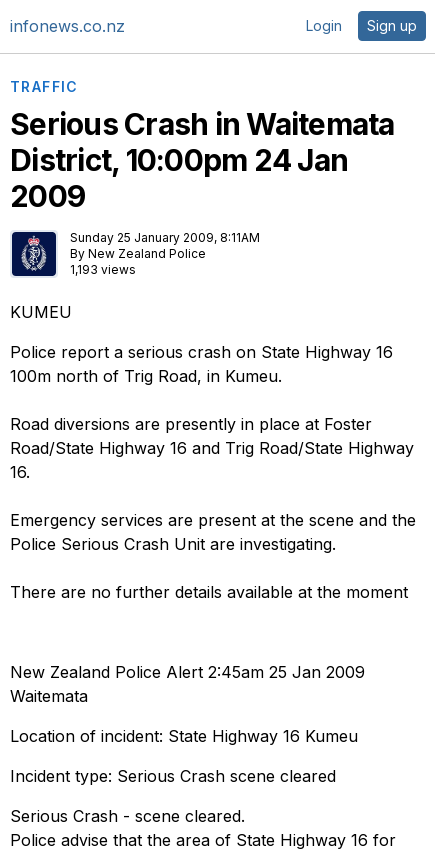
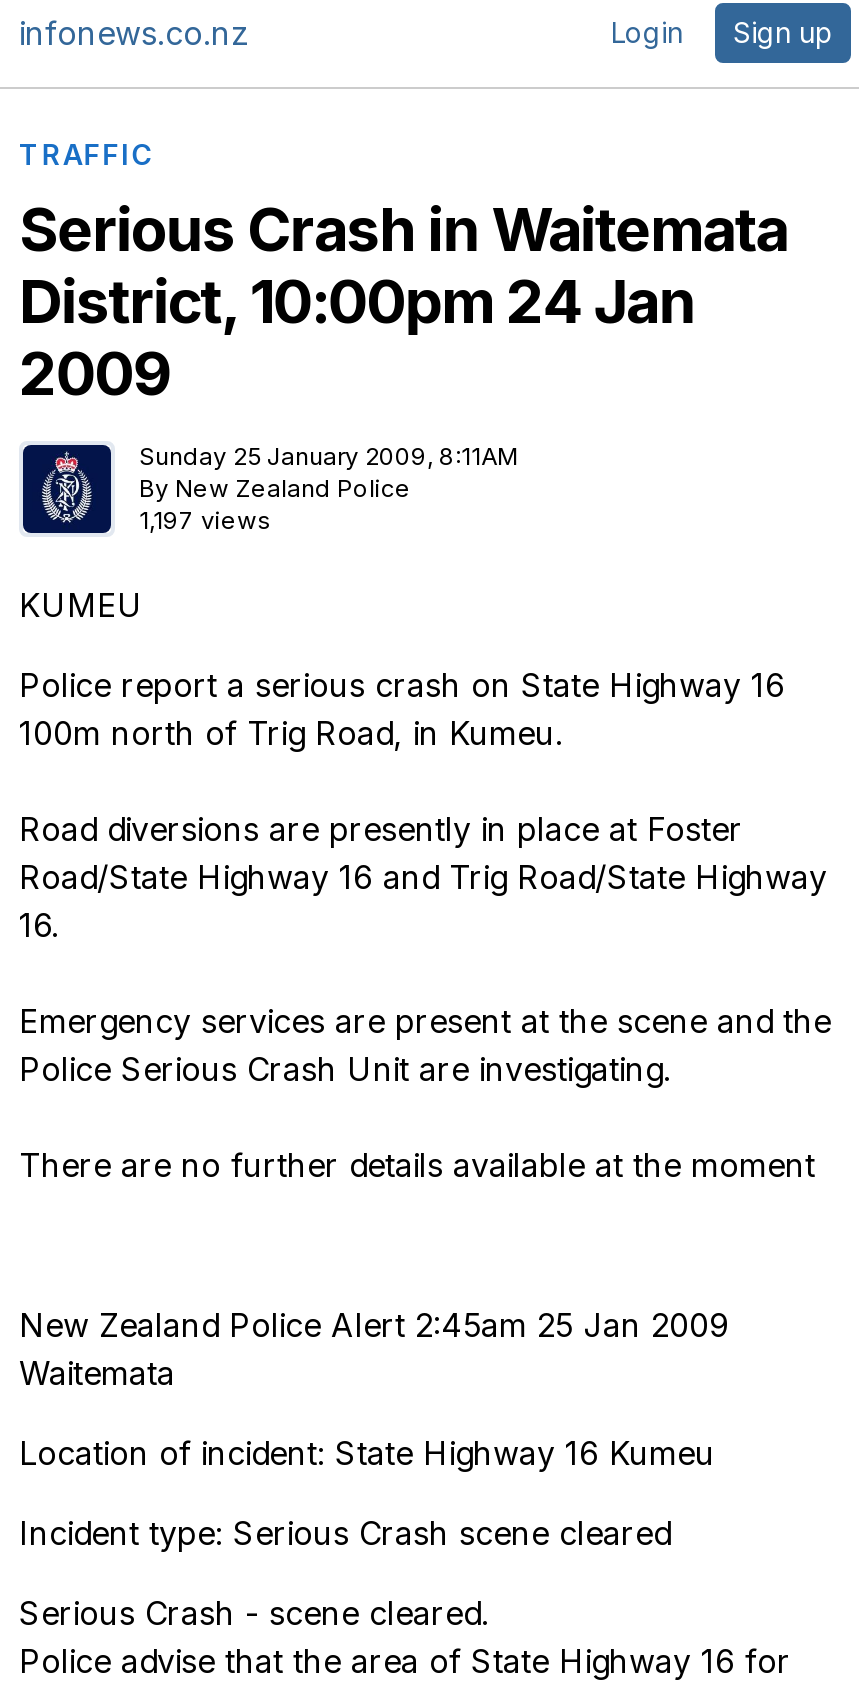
[70,262,136,277] 1,193 views -> [139,505,271,535] 1,197 views

